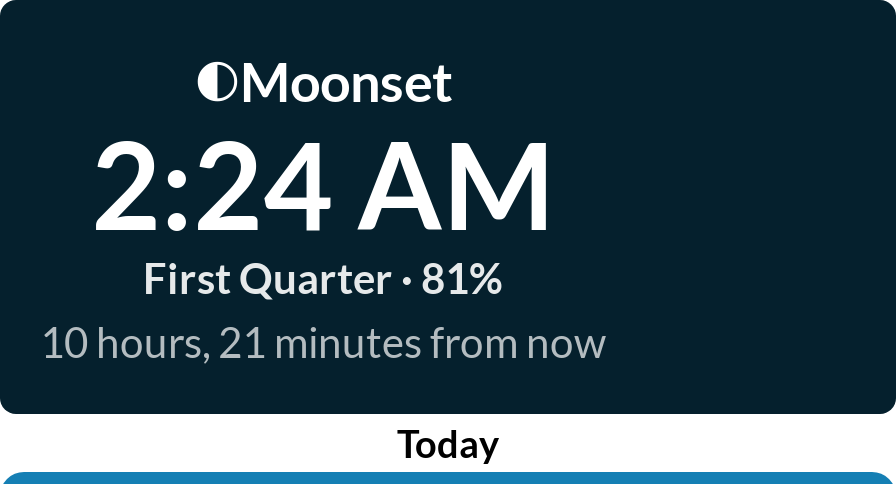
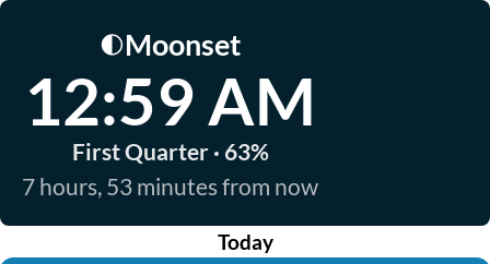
[91,112,555,256] 2:24 AM -> [24,61,316,140] 12:59 AM
[143,252,503,302] First Quarter · 81% -> [72,137,269,165] First Quarter · 63%
[40,316,606,366] 10 hours, 21 minutes from now -> [22,172,318,200] 7 hours, 53 minutes from now

